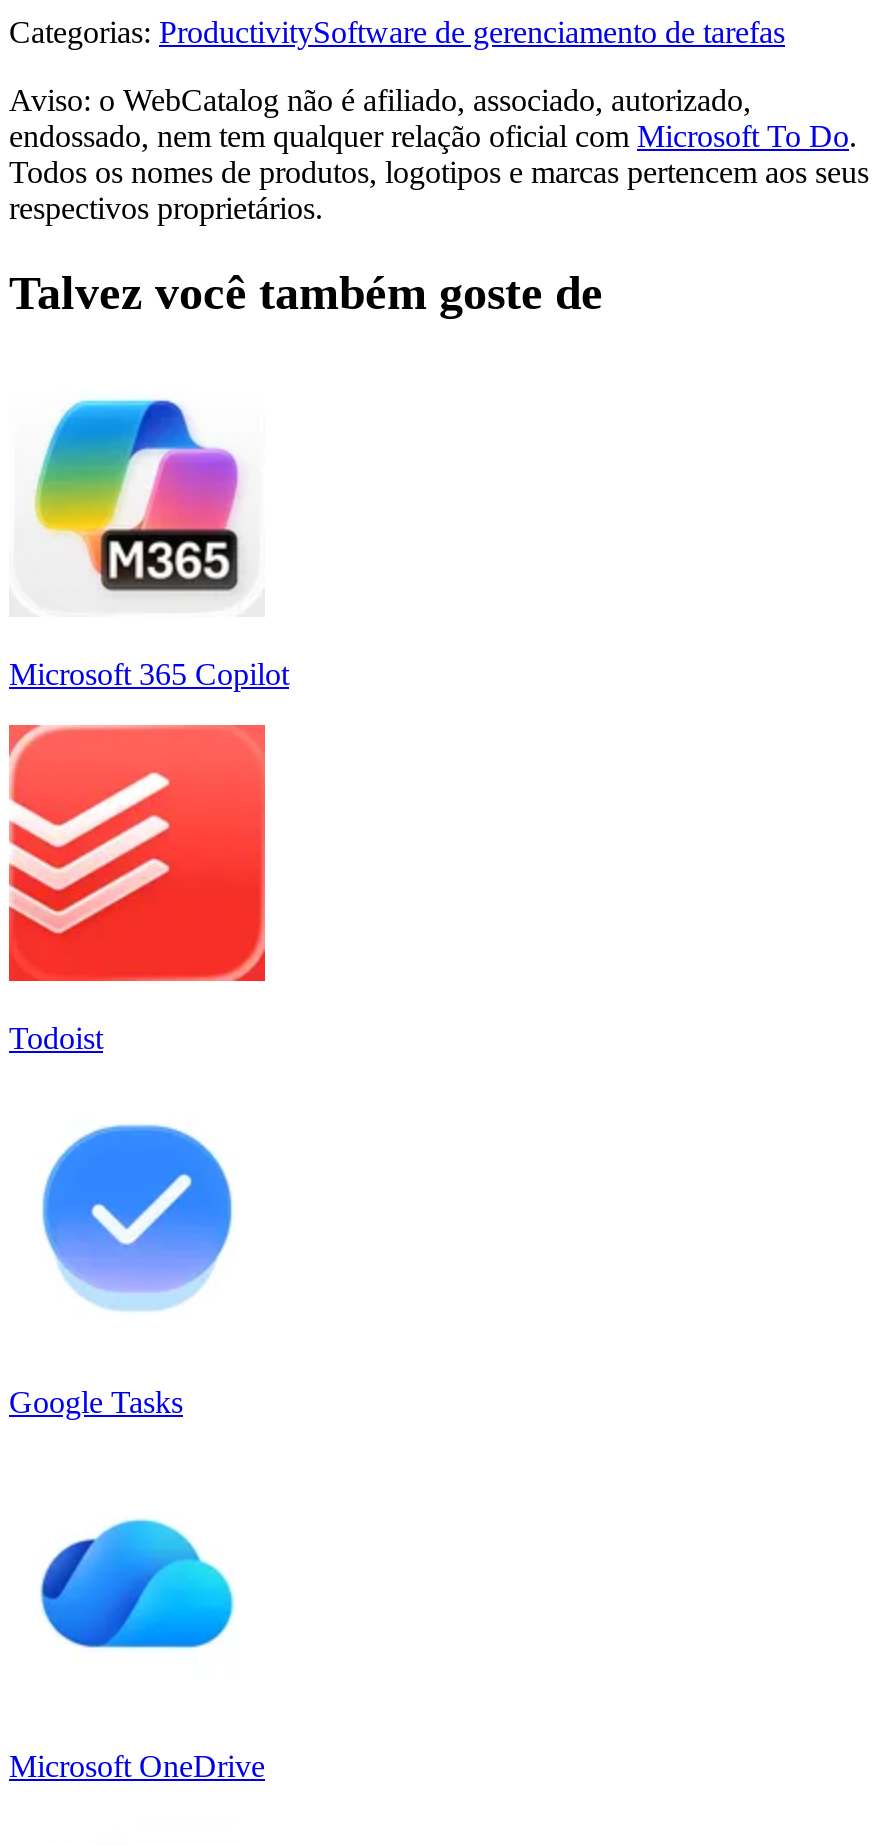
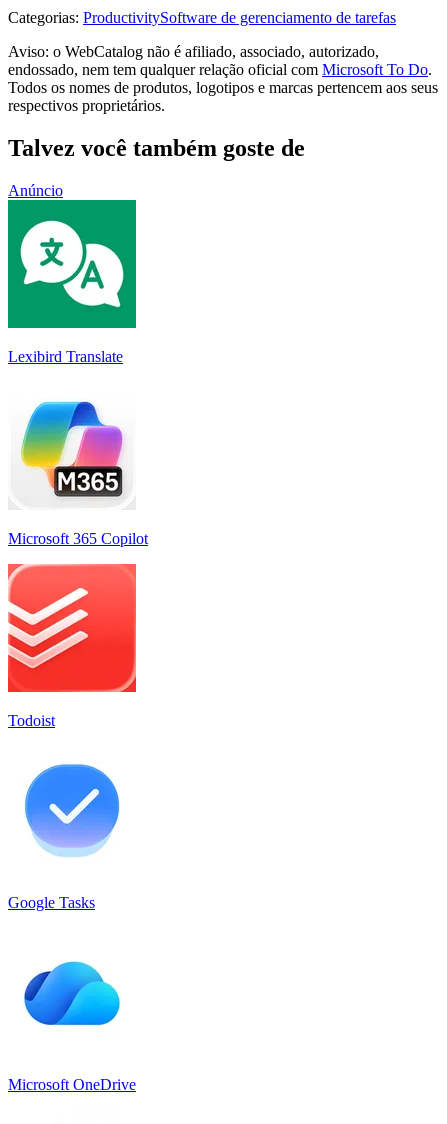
none -> [7,199,137,365] [image] | Lexibird Translate
none -> [8,182,63,199] Anúncio

